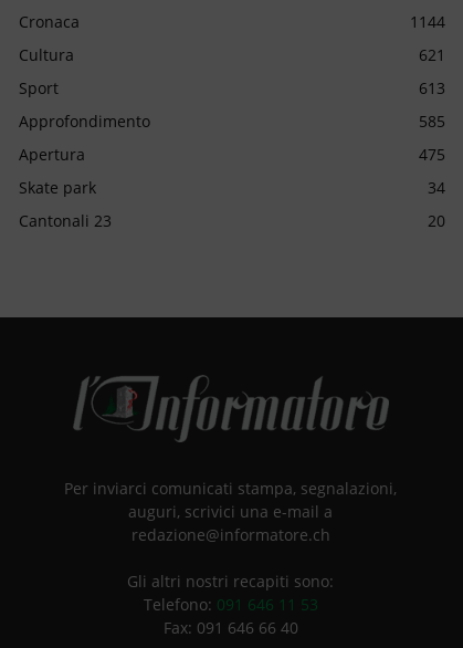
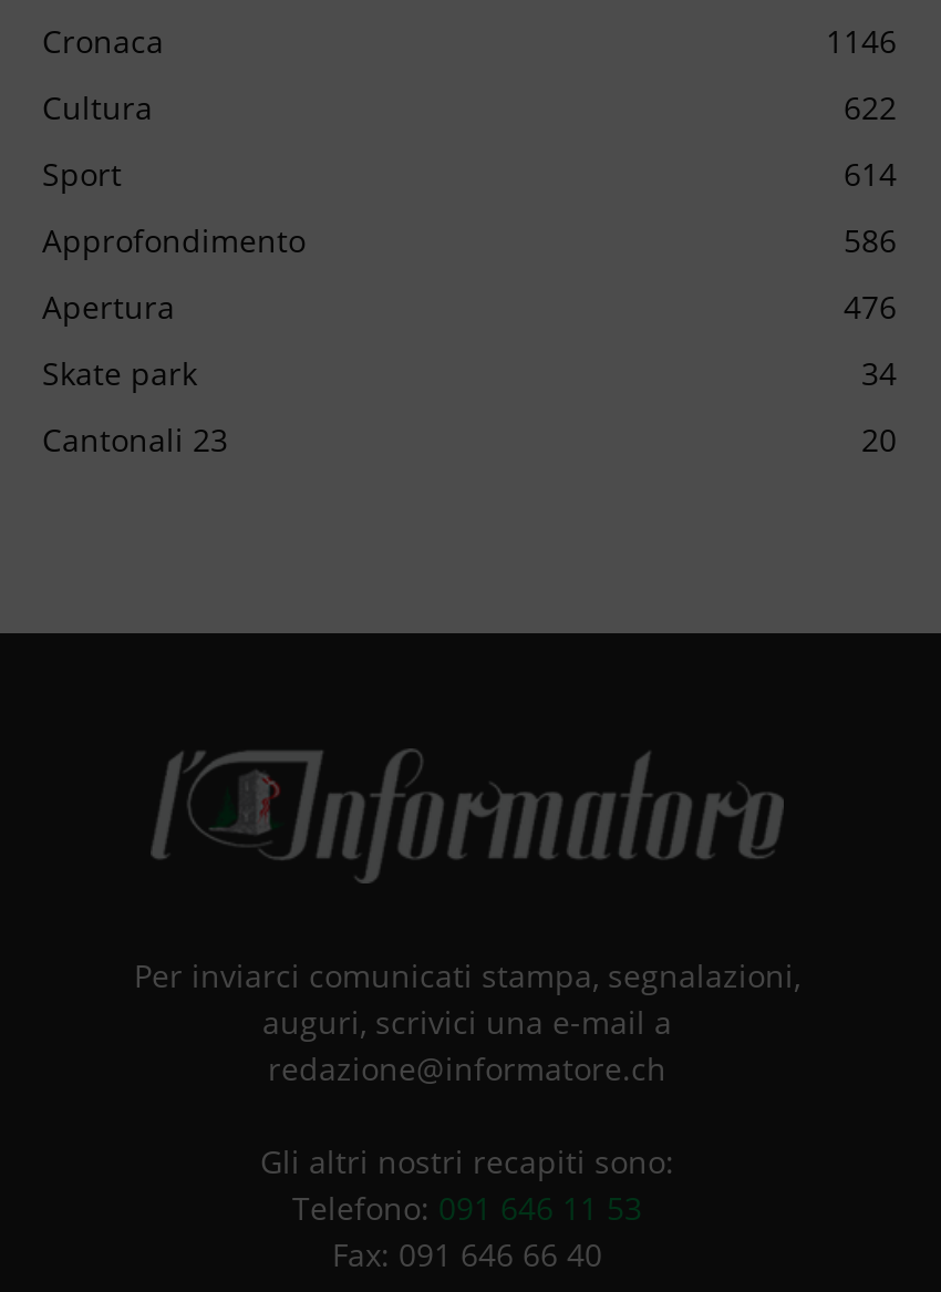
[410,11,445,32] 1144 -> [826,19,897,61] 1146
[419,44,445,65] 621 -> [844,85,897,128] 622
[419,77,445,98] 613 -> [844,152,897,194] 614
[419,110,445,131] 585 -> [844,218,897,260] 586
[419,143,445,164] 475 -> [844,285,897,327] 476

